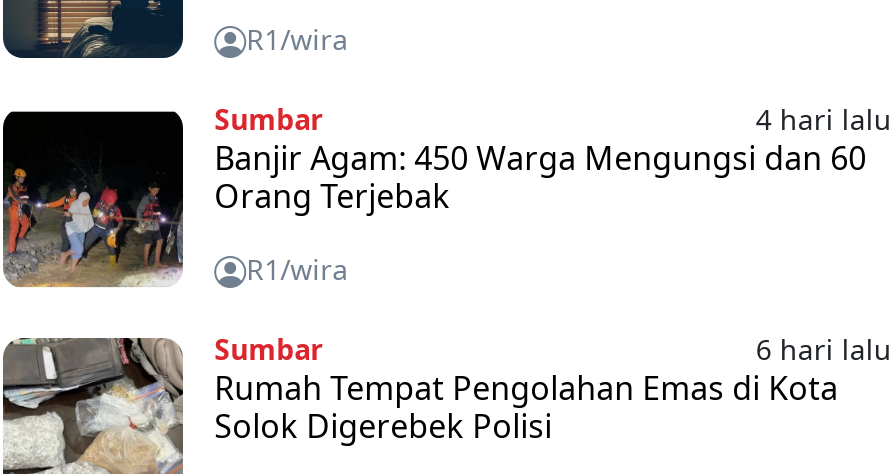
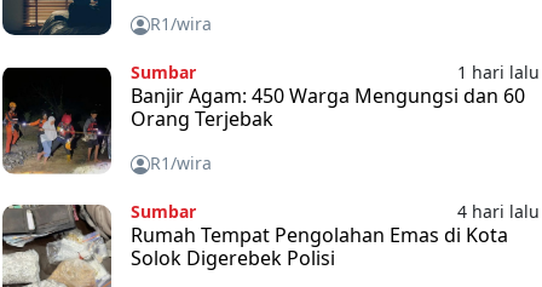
[756,101,892,139] 4 hari lalu -> [458,61,540,84] 1 hari lalu
[756,331,892,369] 6 hari lalu -> [458,200,540,223] 4 hari lalu

